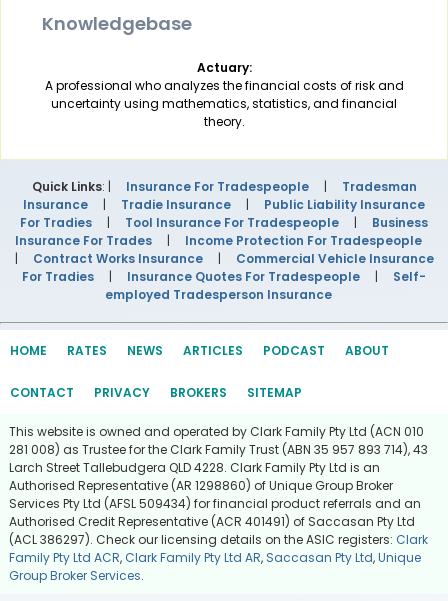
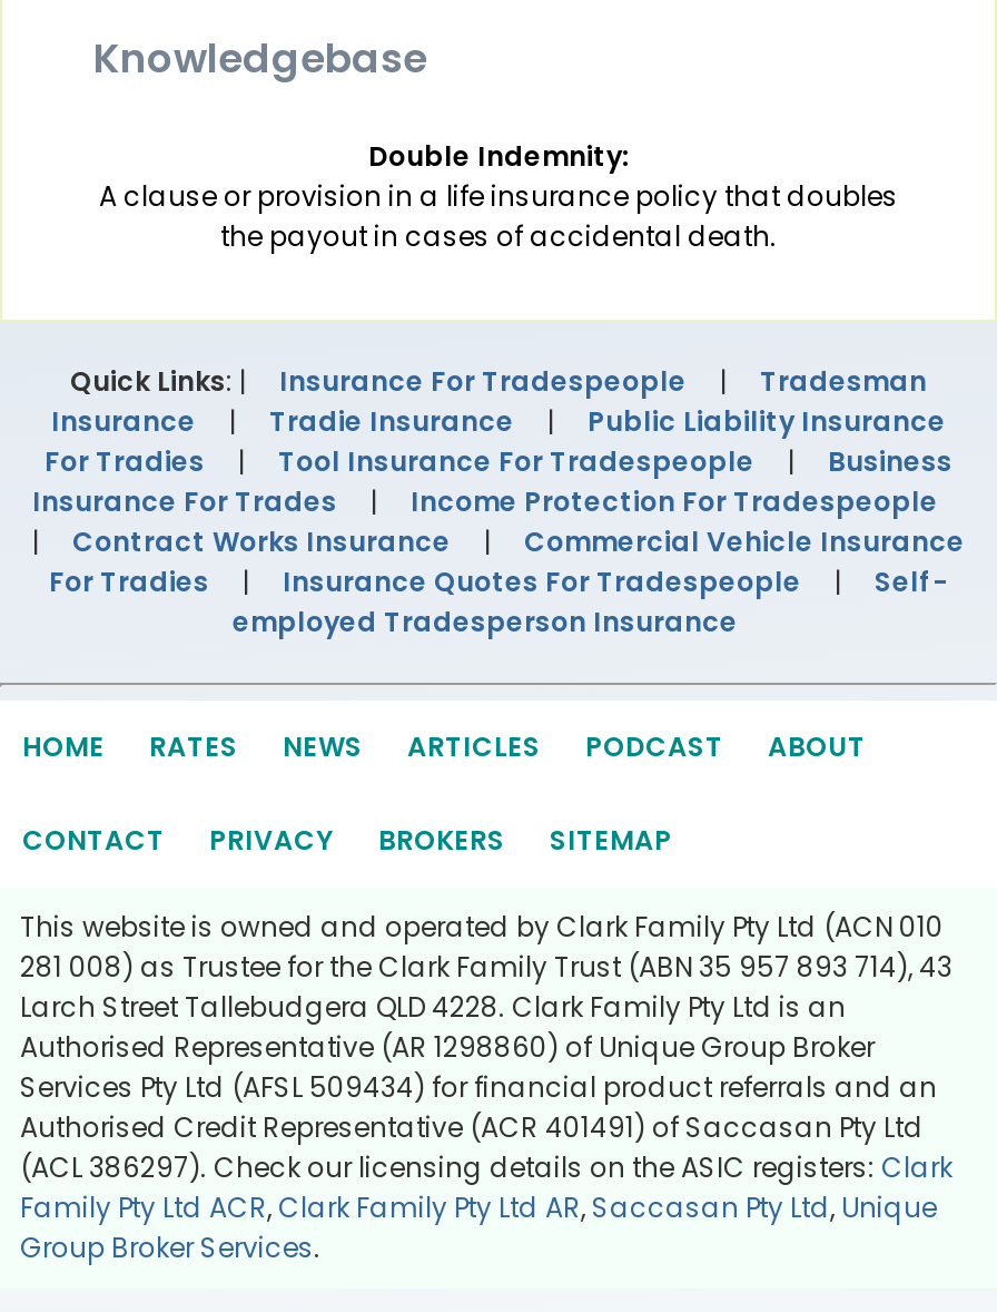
[44,59,403,130] Actuary: | A professional who analyzes the financial costs of risk and | uncertainty using mathematics, statistics, and financial | theory. -> [99,136,898,254] Double Indemnity: | A clause or provision in a life insurance policy that doubles | the payout in cases of accidental death.

